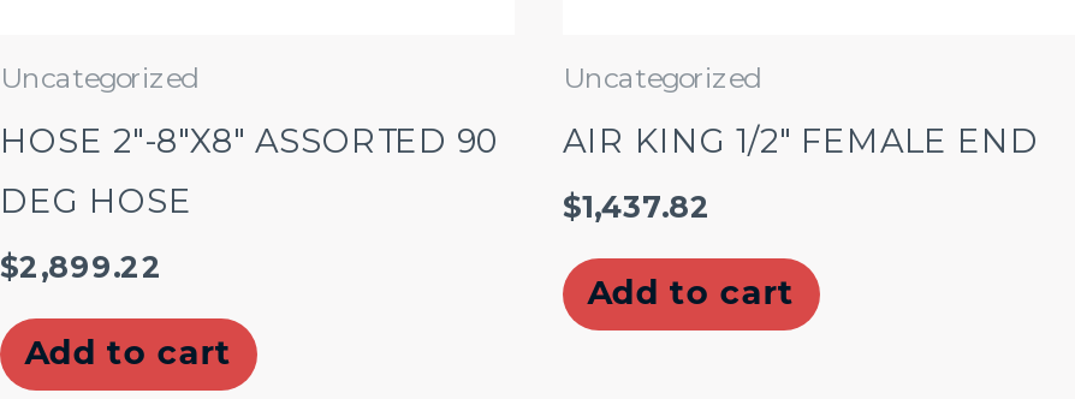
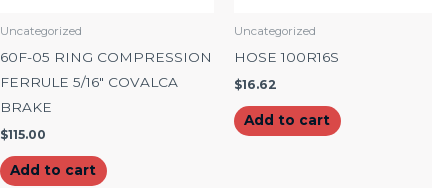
[0,121,500,284] HOSE 2″-8″X8″ ASSORTED 90 | DEG HOSE | $2,899.22 -> [0,49,212,142] 60F-05 RING COMPRESSION | FERRULE 5/16″ COVALCA | BRAKE | $115.00
[563,121,1039,159] AIR KING 1/2″ FEMALE END -> [234,49,339,65] HOSE 100R16S
[563,188,712,224] $1,437.82 -> [234,77,277,92] $16.62

